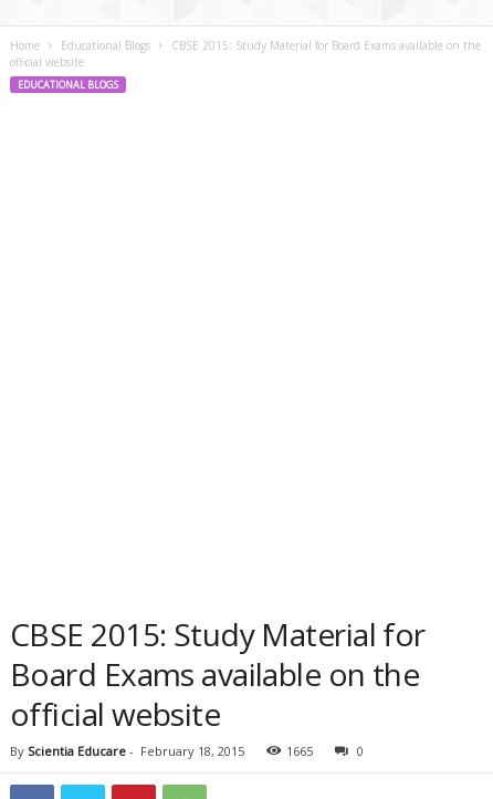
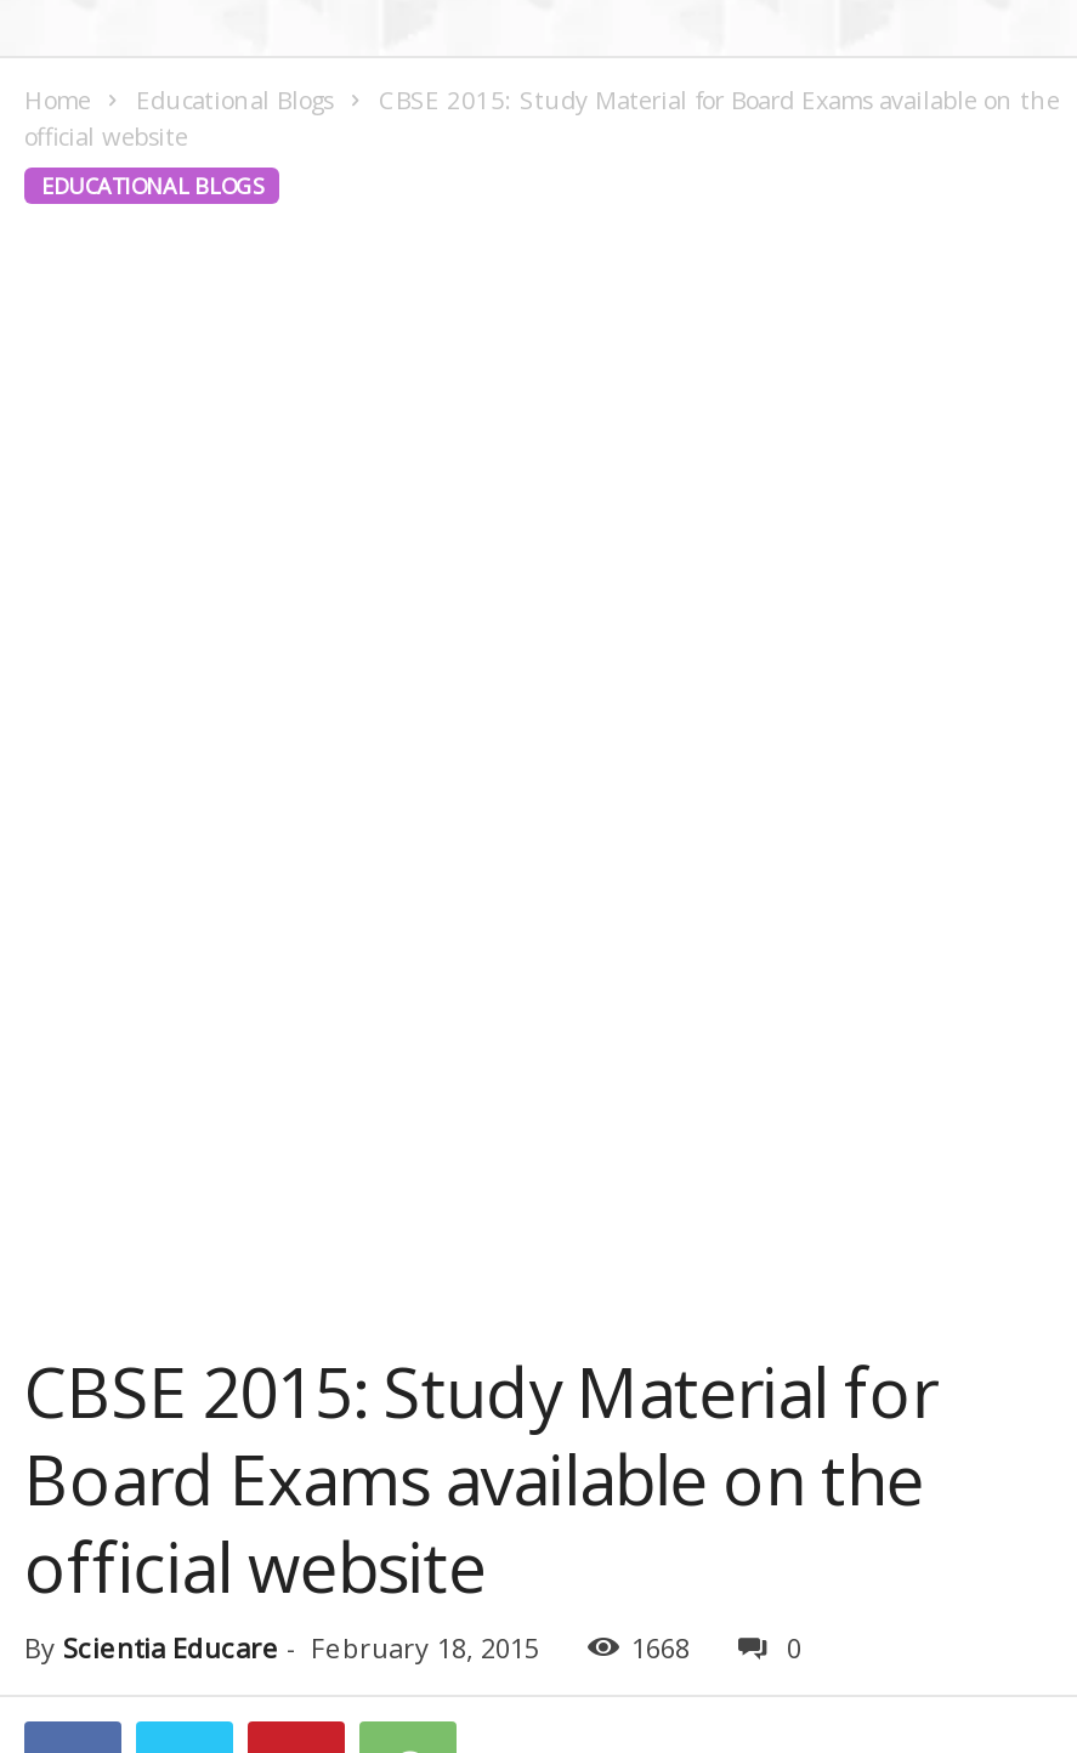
[286,743,313,759] 1665 -> [631,1629,690,1666] 1668

